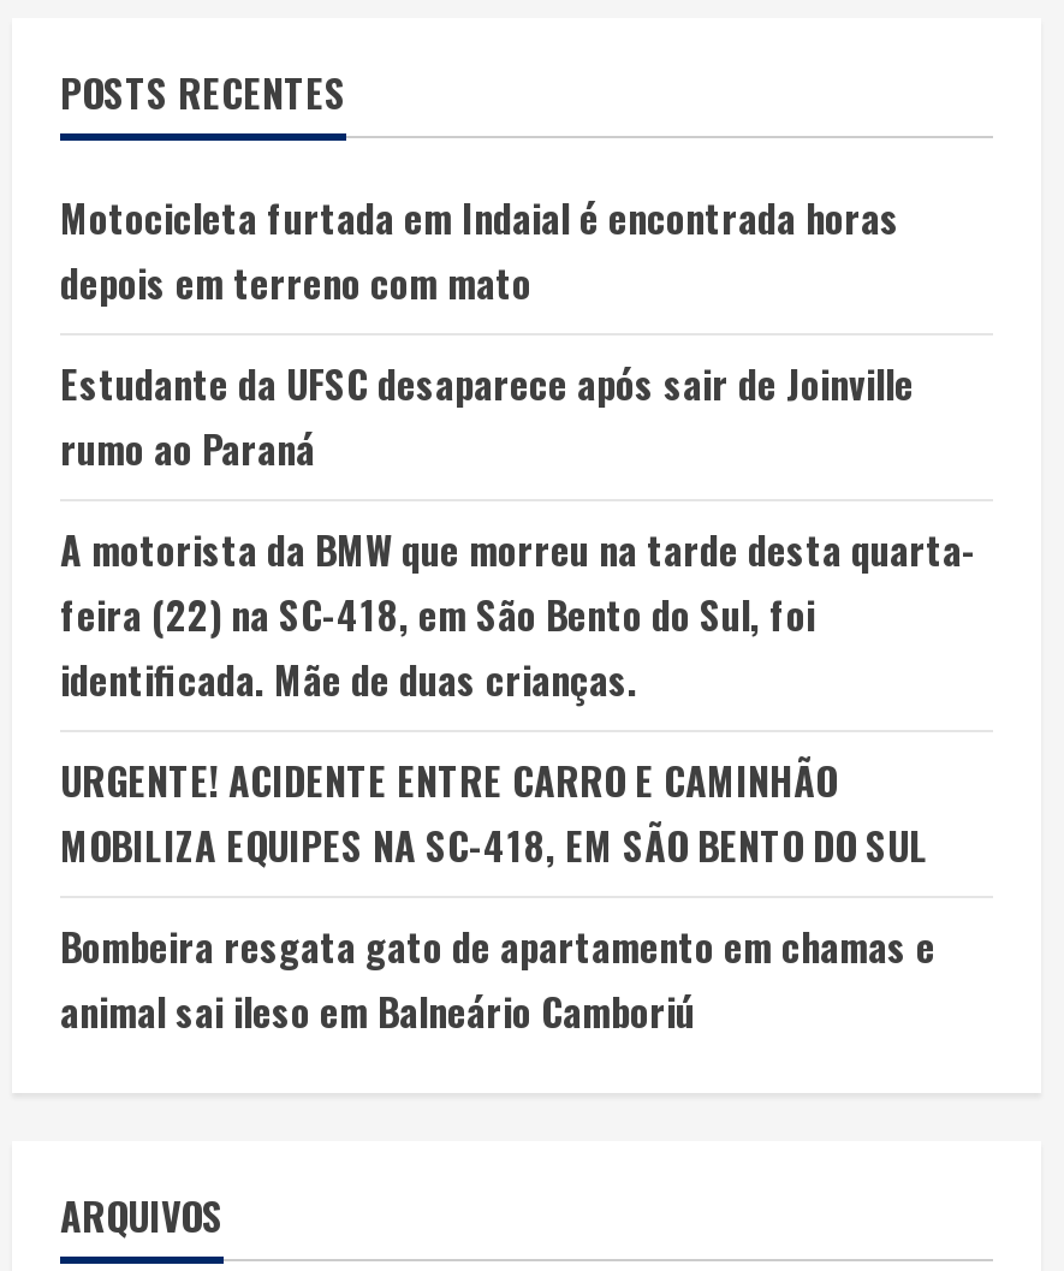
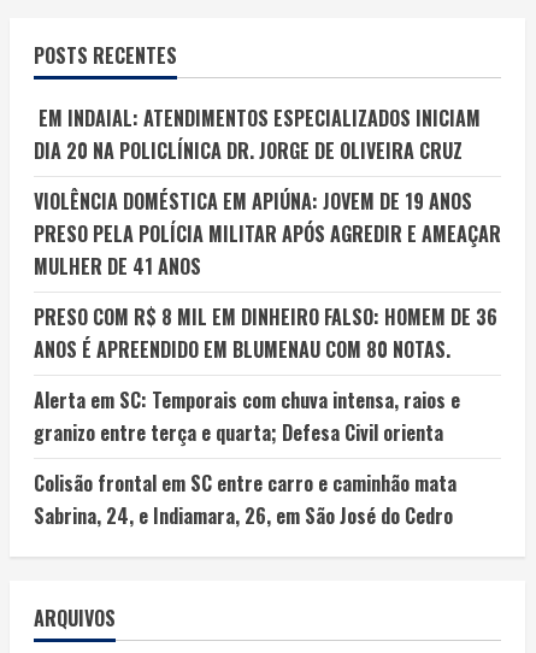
[60,190,899,313] Motocicleta furtada em Indaial é encontrada horas | depois em terreno com mato -> [34,103,481,165] EM INDAIAL: ATENDIMENTOS ESPECIALIZADOS INICIAM | DIA 20 NA POLICLÍNICA DR. JORGE DE OLIVEIRA CRUZ
[60,356,914,479] Estudante da UFSC desaparece após sair de Joinville | rumo ao Paraná -> [34,186,501,280] VIOLÊNCIA DOMÉSTICA EM APIÚNA: JOVEM DE 19 ANOS | PRESO PELA POLÍCIA MILITAR APÓS AGREDIR E AMEAÇAR | MULHER DE 41 ANOS
[60,522,976,710] A motorista da BMW que morreu na tarde desta quarta- | feira (22) na SC-418, em São Bento do Sul, foi | identificada. Mãe de duas crianças. -> [34,302,497,363] PRESO COM R$ 8 MIL EM DINHEIRO FALSO: HOMEM DE 36 | ANOS É APREENDIDO EM BLUMENAU COM 80 NOTAS.
[60,753,928,876] URGENTE! ACIDENTE ENTRE CARRO E CAMINHÃO | MOBILIZA EQUIPES NA SC-418, EM SÃO BENTO DO SUL -> [34,385,460,446] Alerta em SC: Temporais com chuva intensa, raios e | granizo entre terça e quarta; Defesa Civil orienta
[60,919,935,1042] Bombeira resgata gato de apartamento em chamas e | animal sai ileso em Balneário Camboriú -> [34,468,457,530] Colisão frontal em SC entre carro e caminhão mata | Sabrina, 24, e Indiamara, 26, em São José do Cedro

